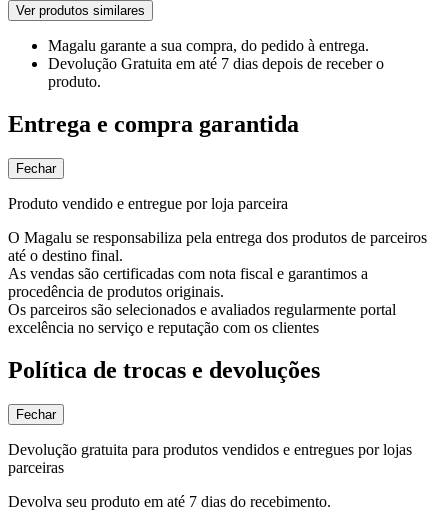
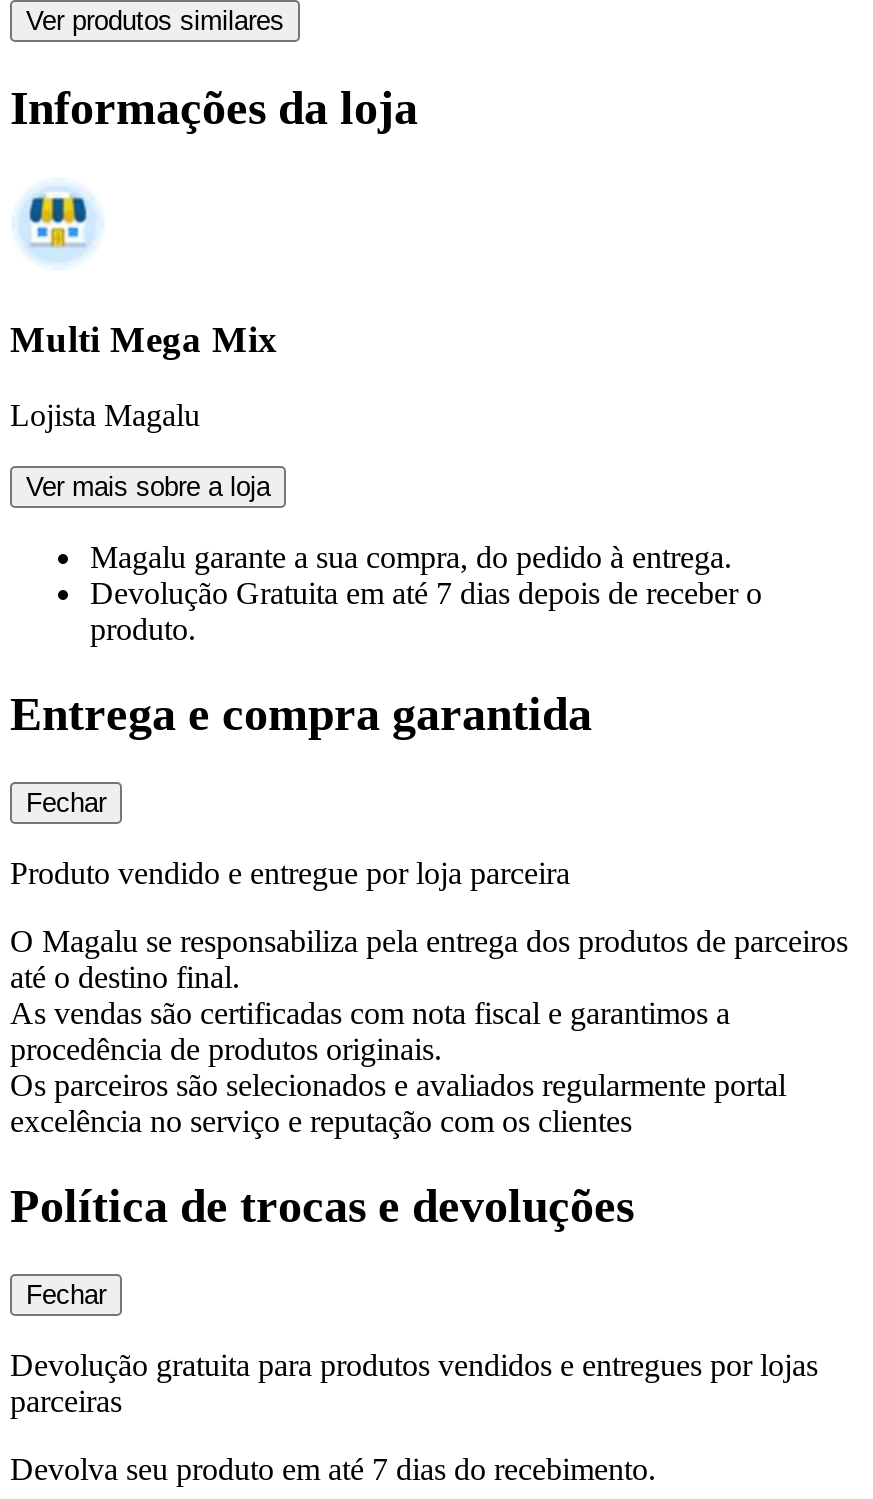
none -> [10,82,418,134] Informações da loja
none -> [10,182,278,503] [image] | Multi Mega Mix | Lojista Magalu | Ver mais sobre a loja

